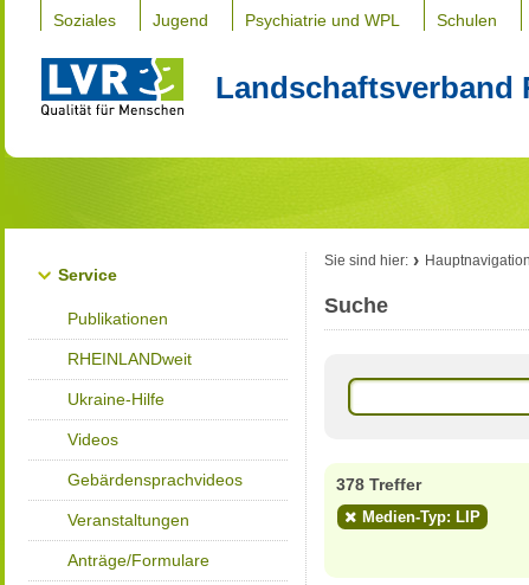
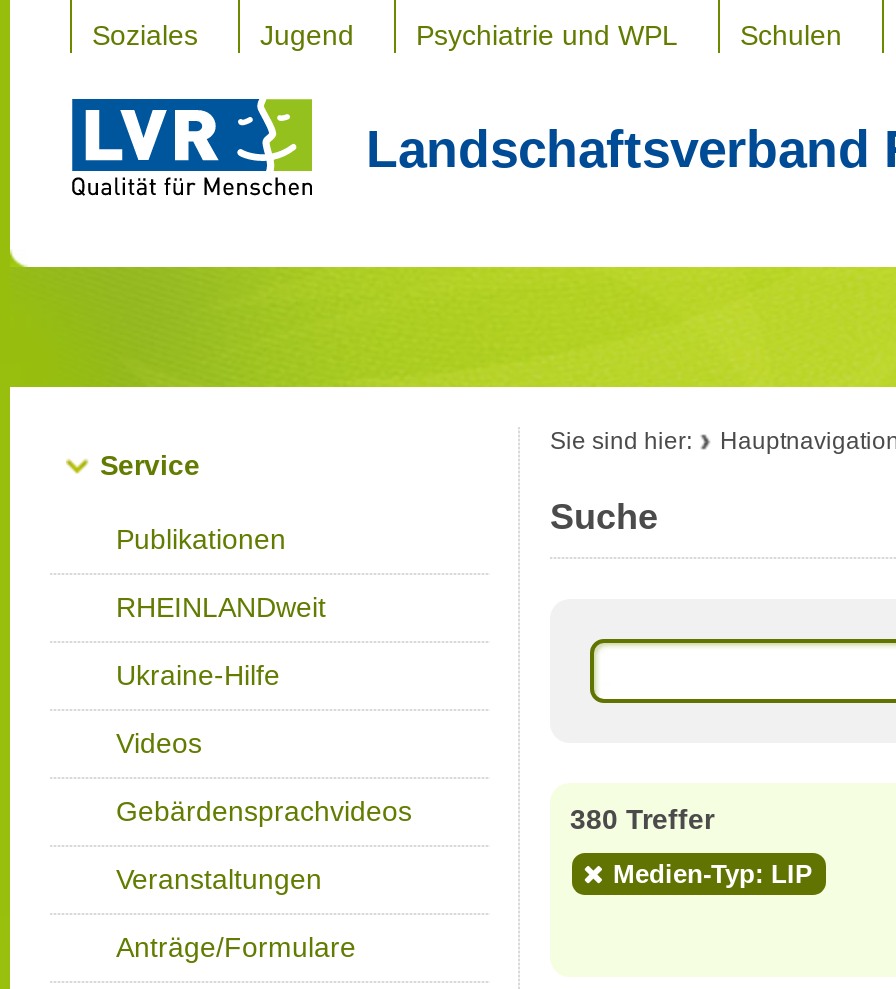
[336,475,421,494] 378 Treffer -> [570,803,714,835] 380 Treffer

